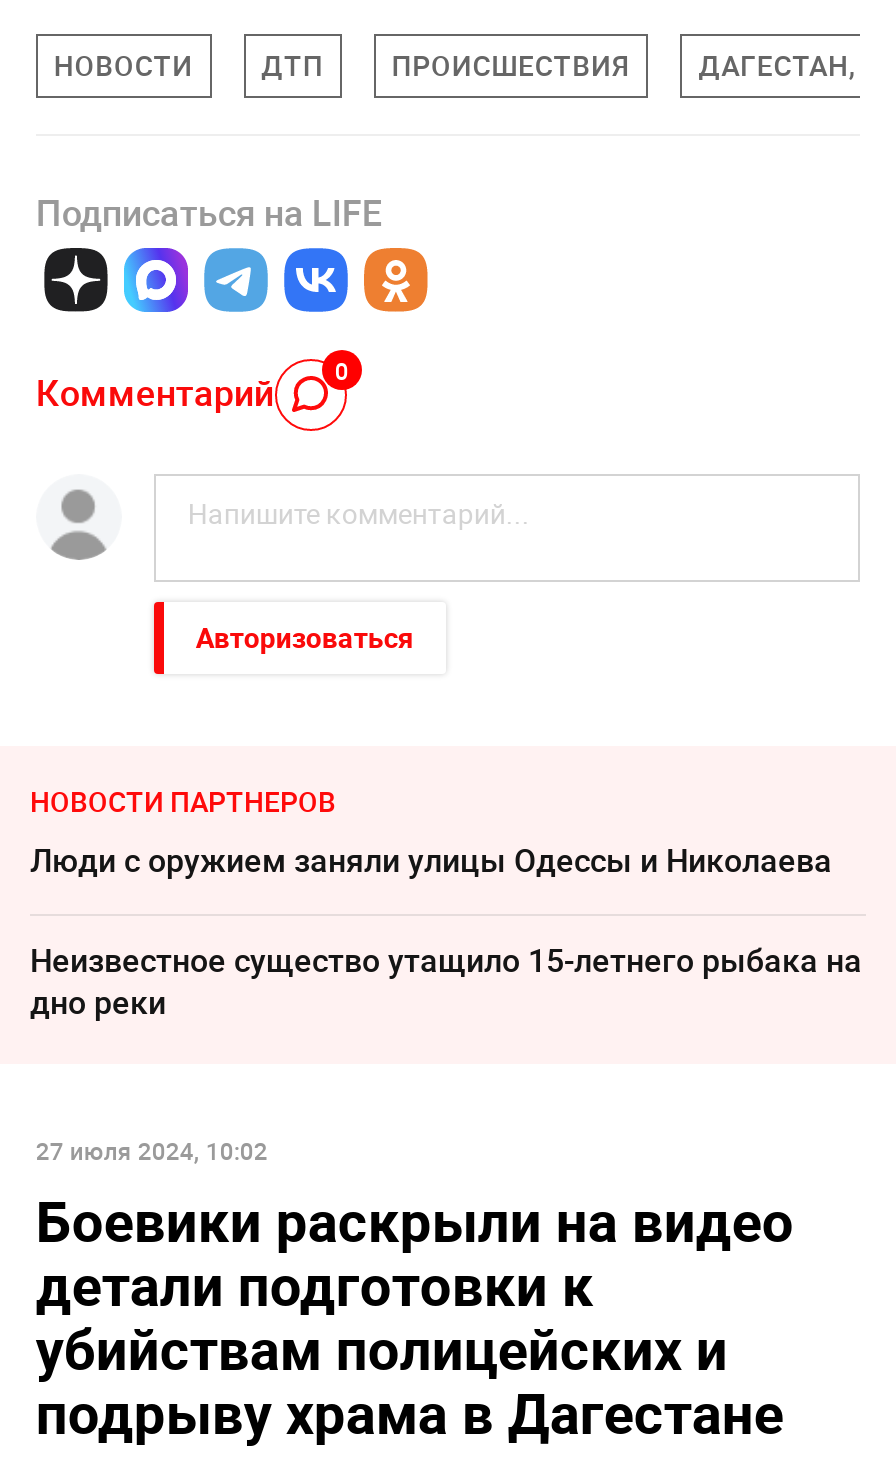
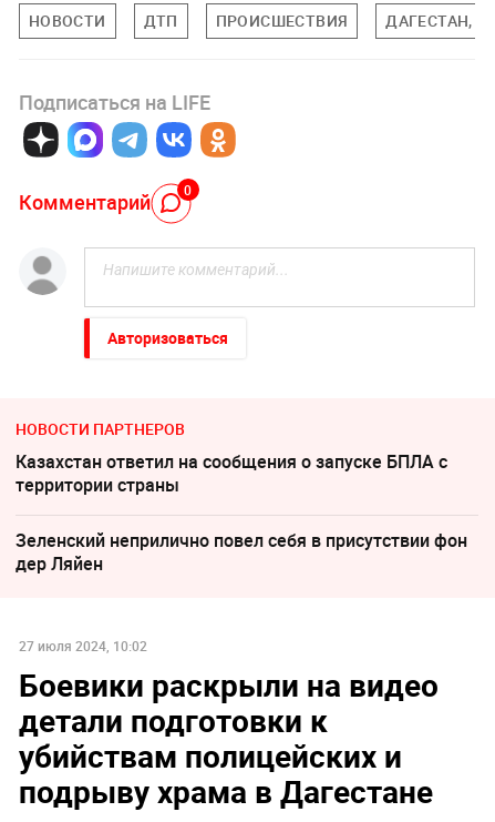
[30,838,832,882] Люди с оружием заняли улицы Одессы и Николаева -> [16,449,447,497] Казахстан ответил на сообщения о запуске БПЛА с | территории страны
[30,938,862,1024] Неизвестное существо утащило 15-летнего рыбака на | дно реки -> [16,528,467,576] Зеленский неприлично повел cебя в присутствии фон | дер Ляйен

